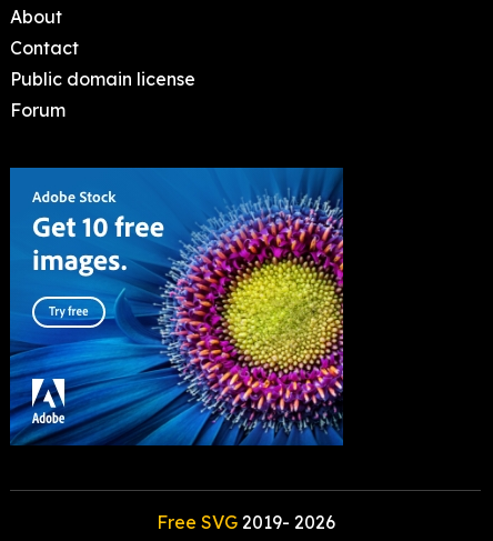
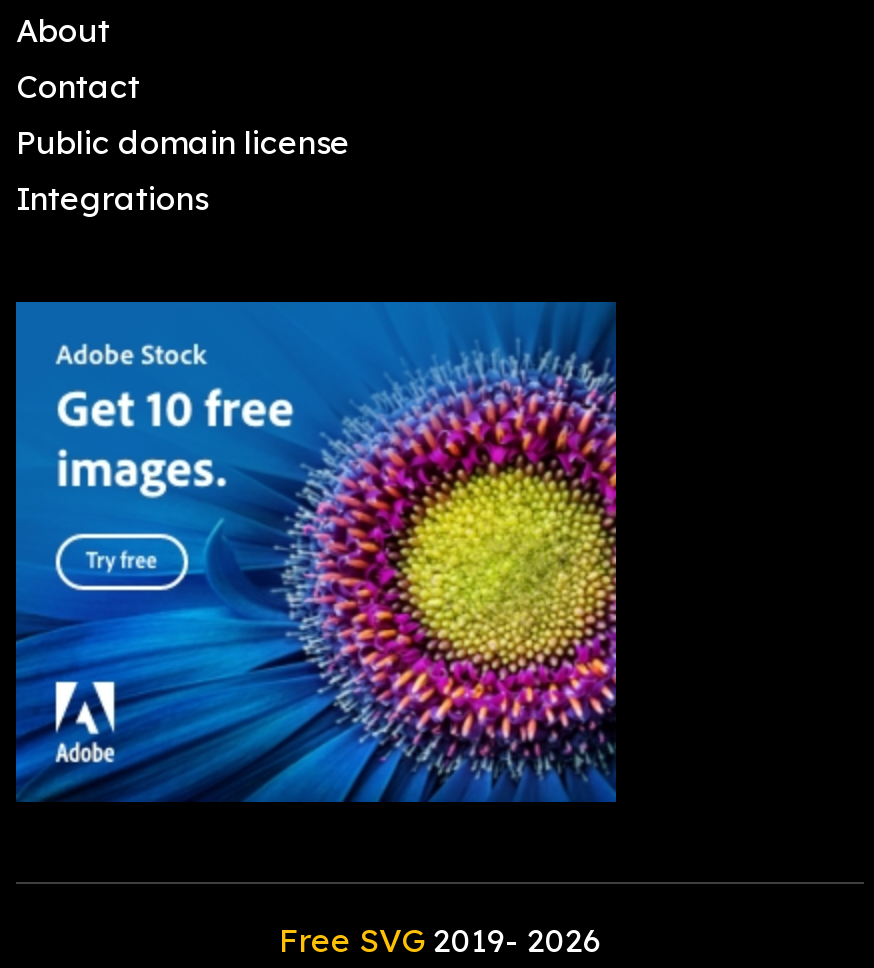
[10,99,66,121] Forum -> [16,178,208,218] Integrations

